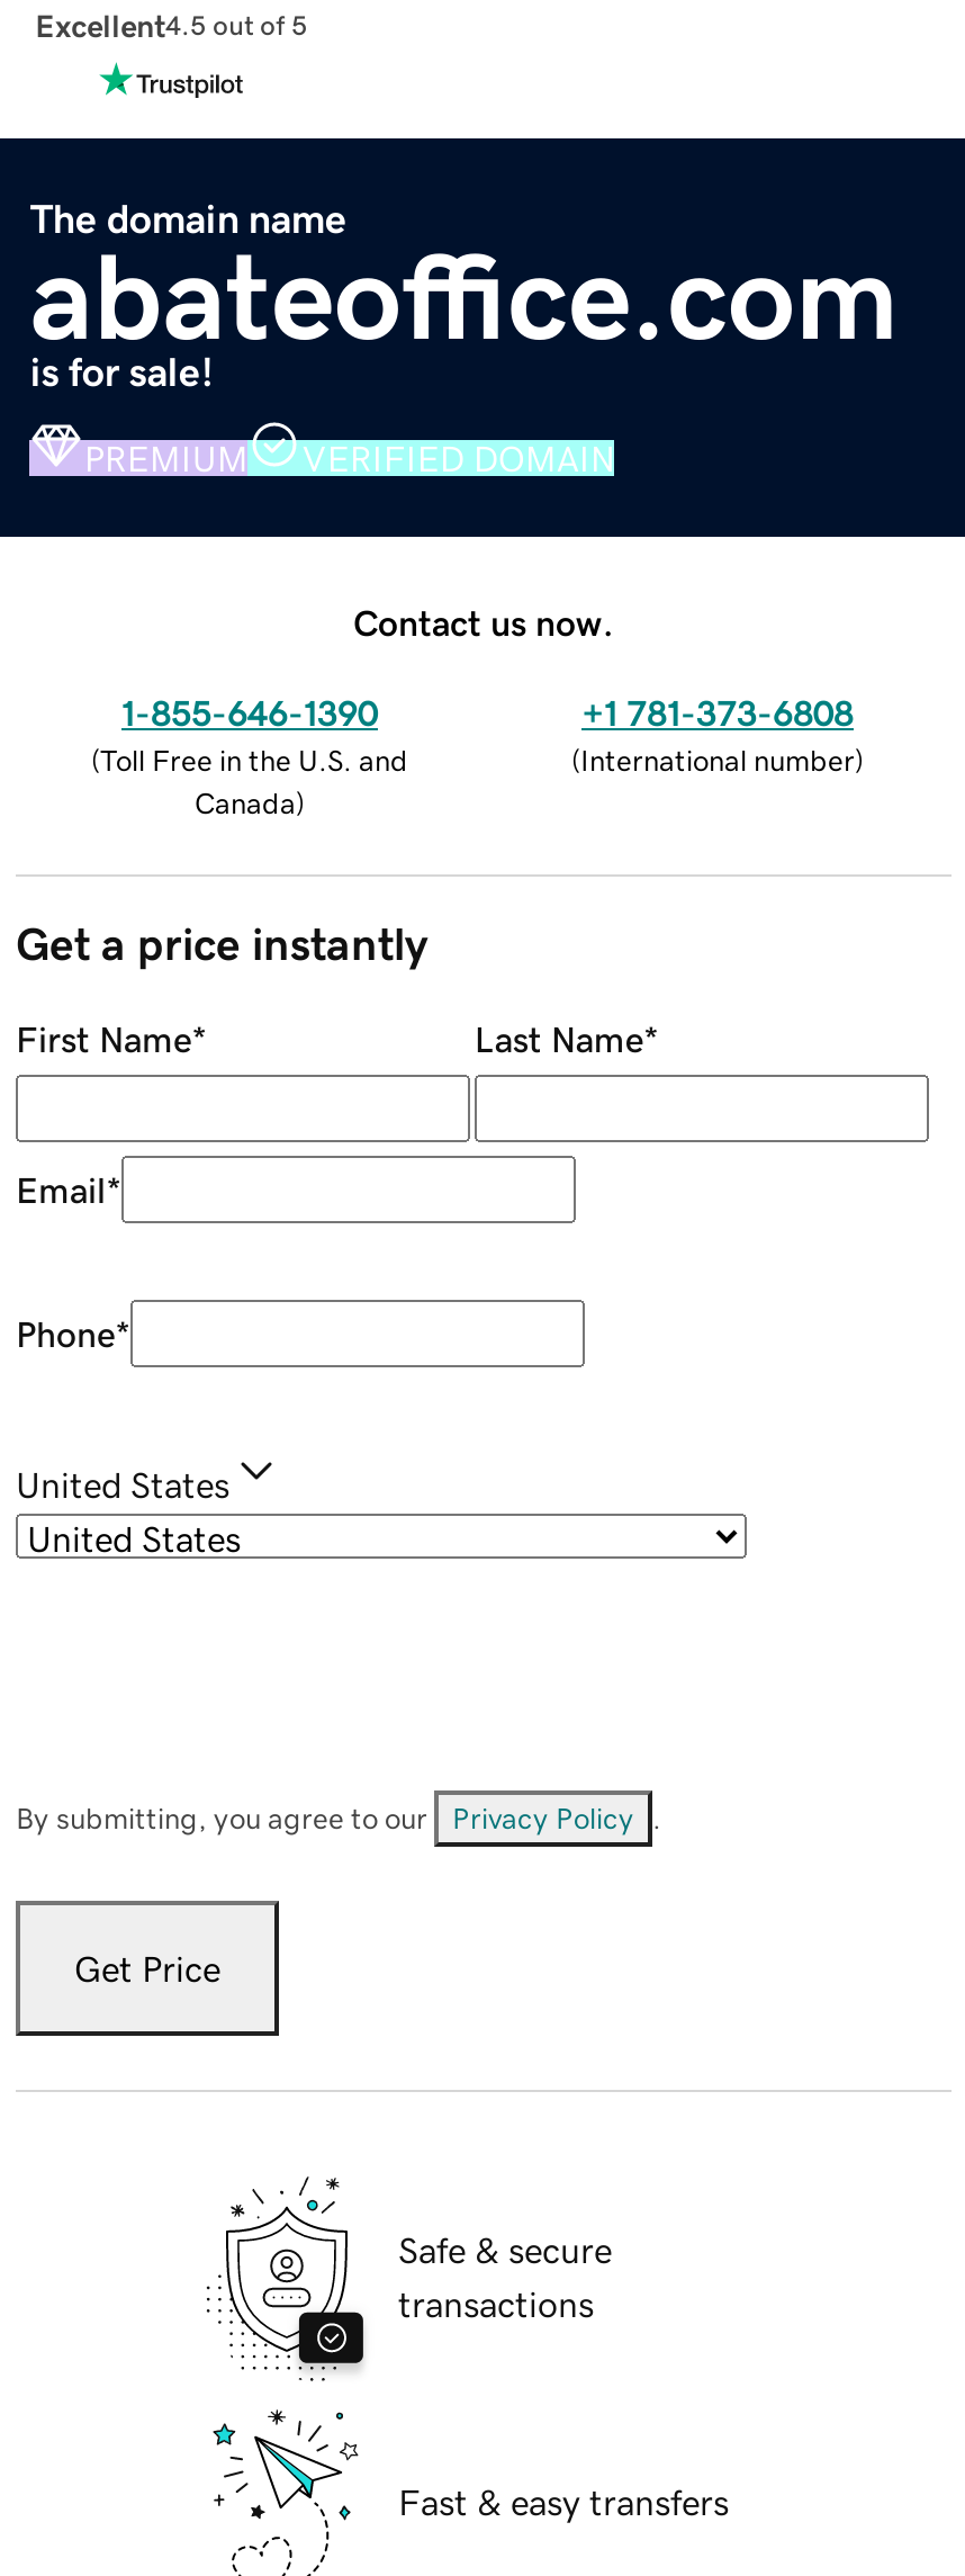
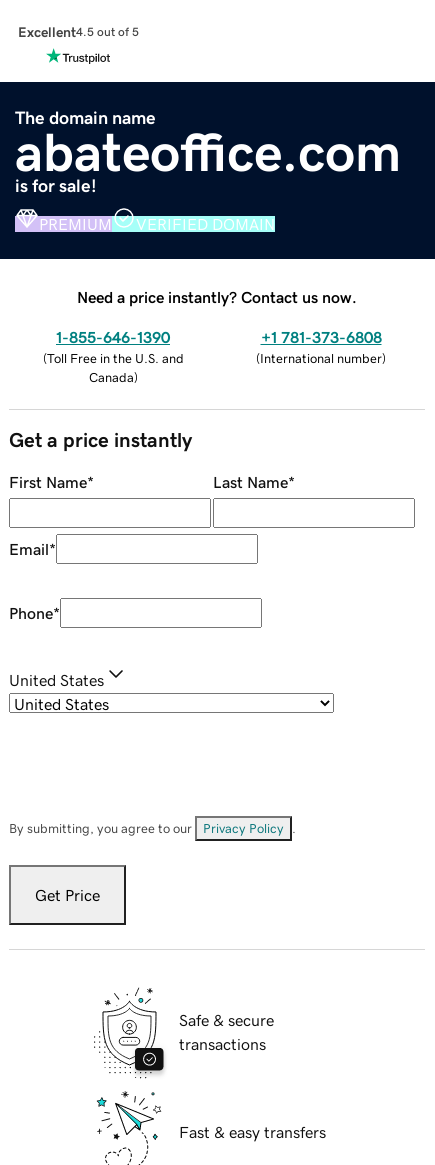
[353,603,614,639] Contact us now. -> [77,289,357,305] Need a price instantly? Contact us now.

